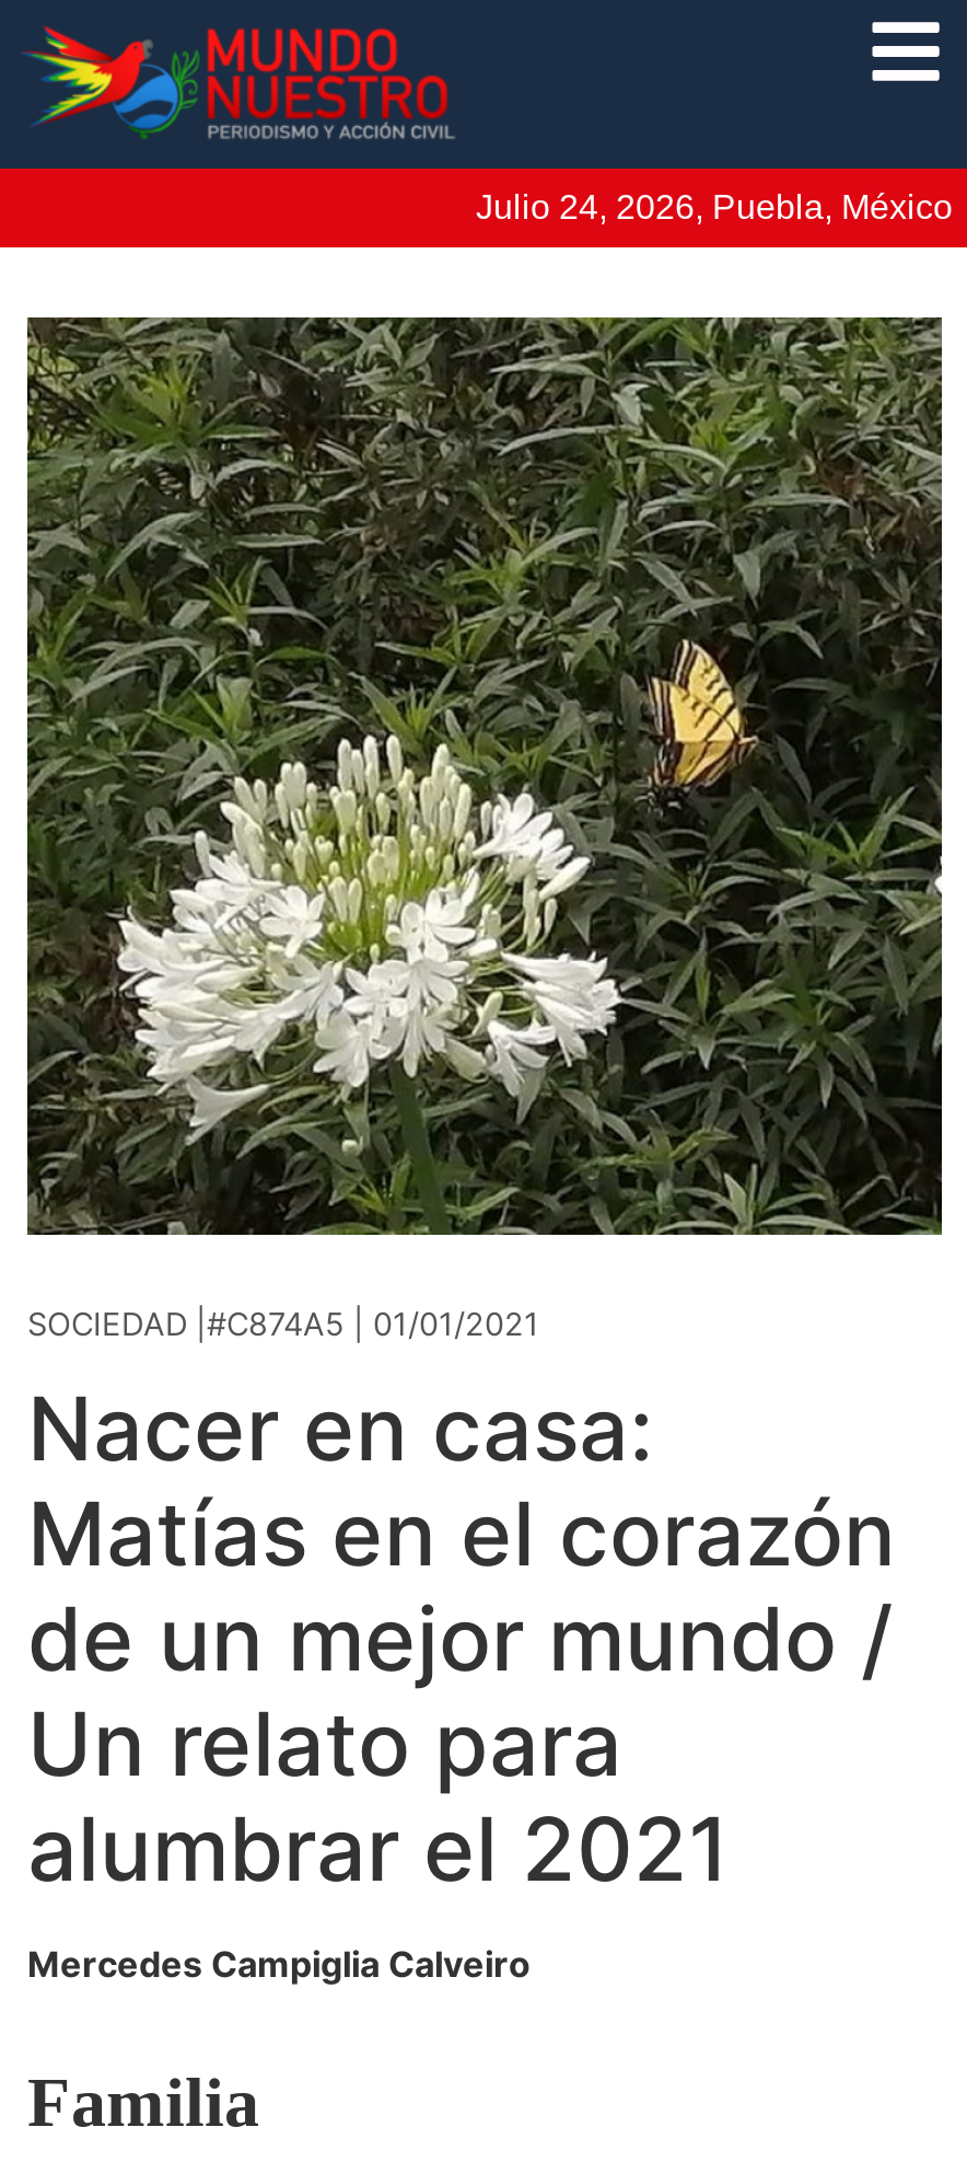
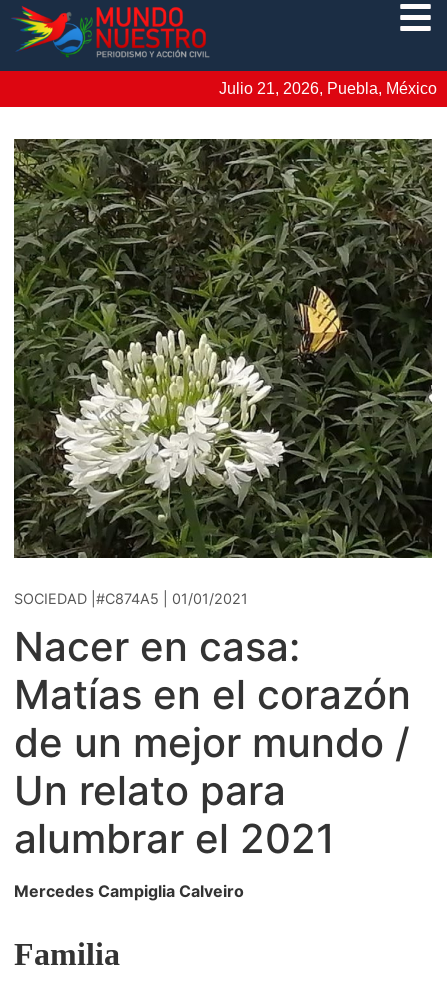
[476,189,953,226] Julio 24, 2026, Puebla, México -> [219,80,437,97] Julio 21, 2026, Puebla, México

